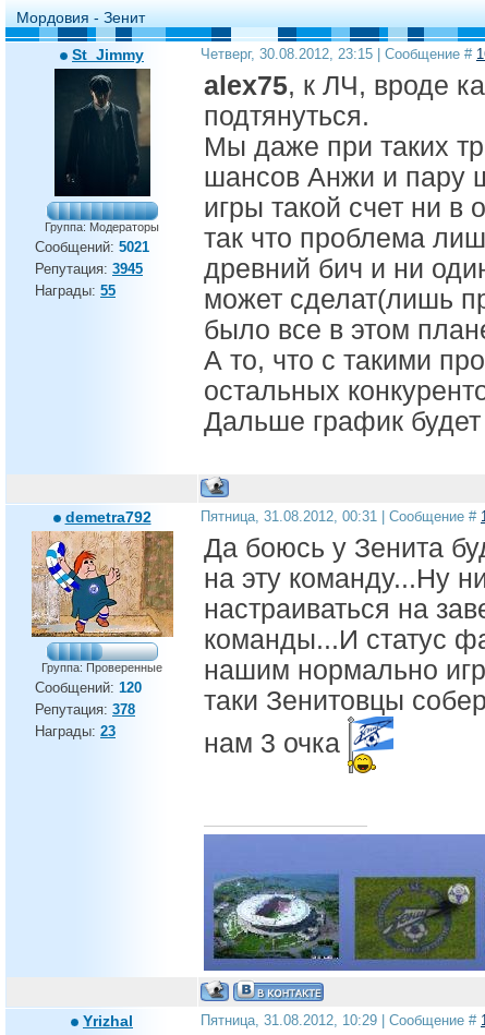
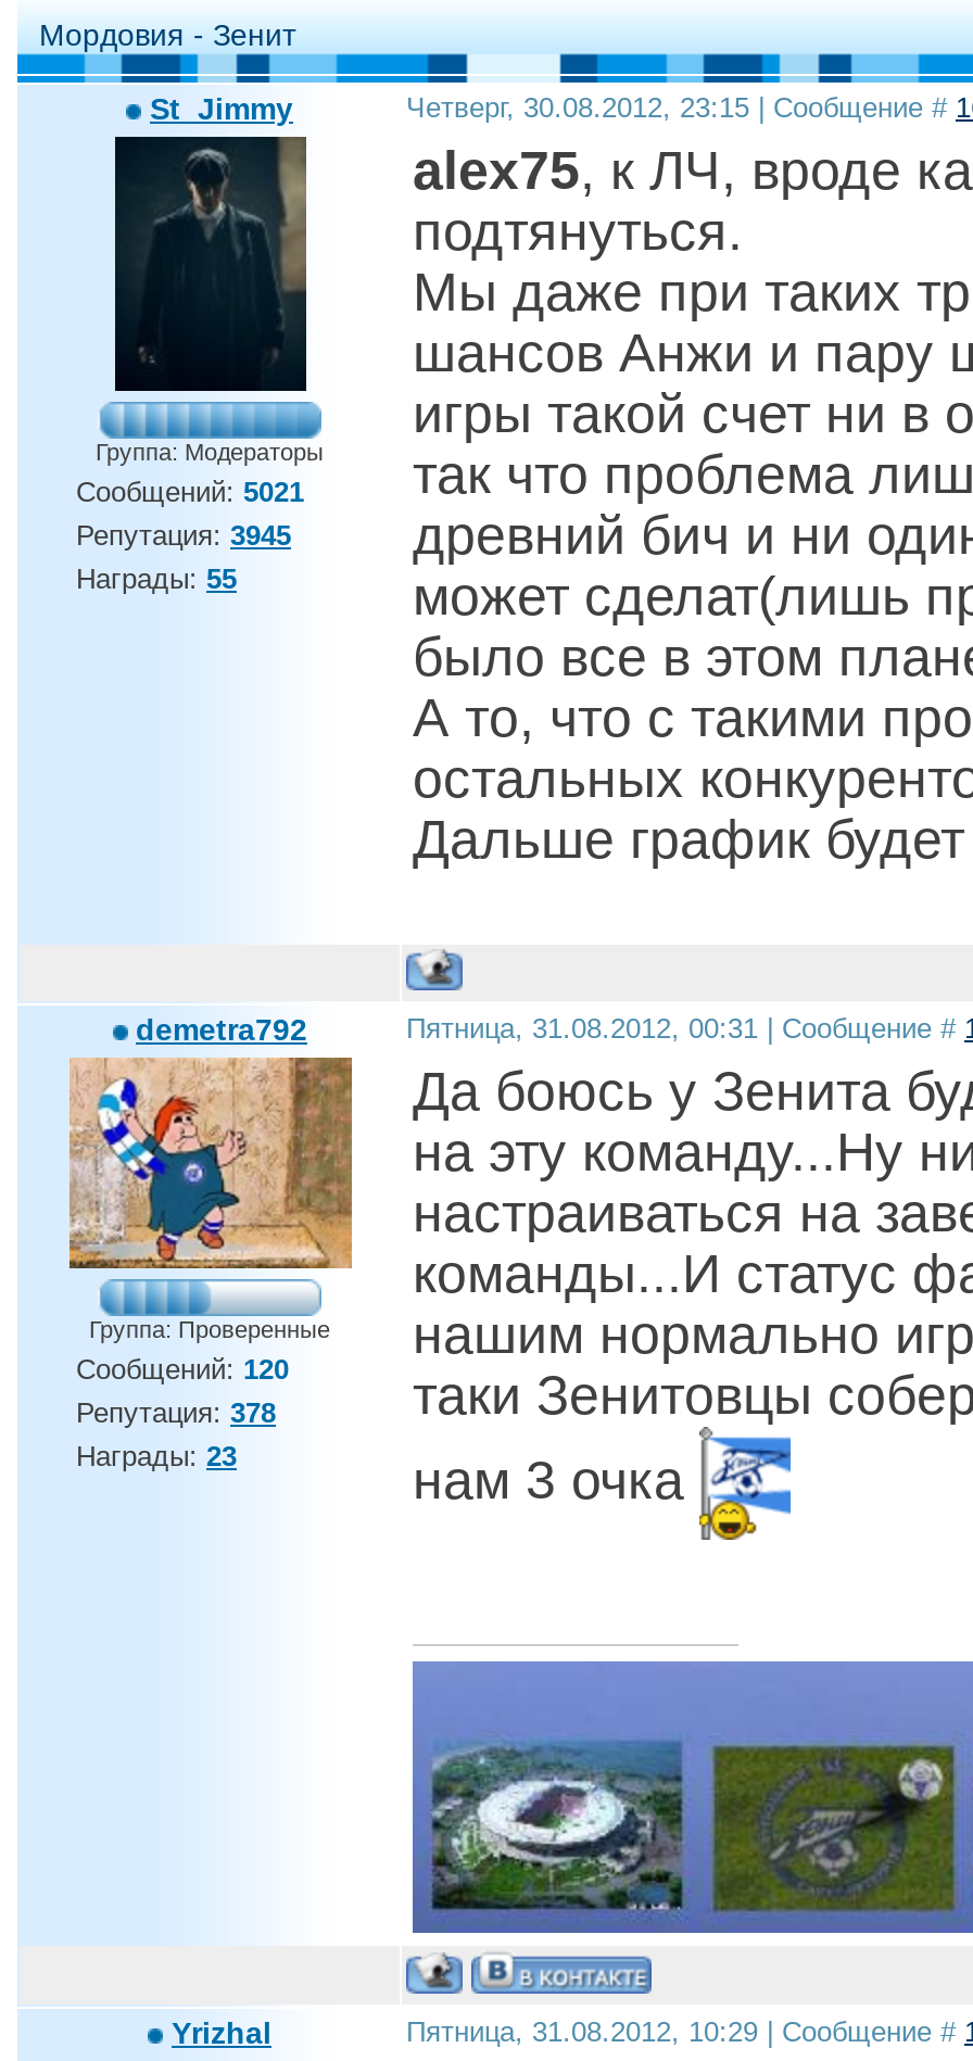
[359,719,395,760] [image] -> [719,1431,793,1516] [image]

